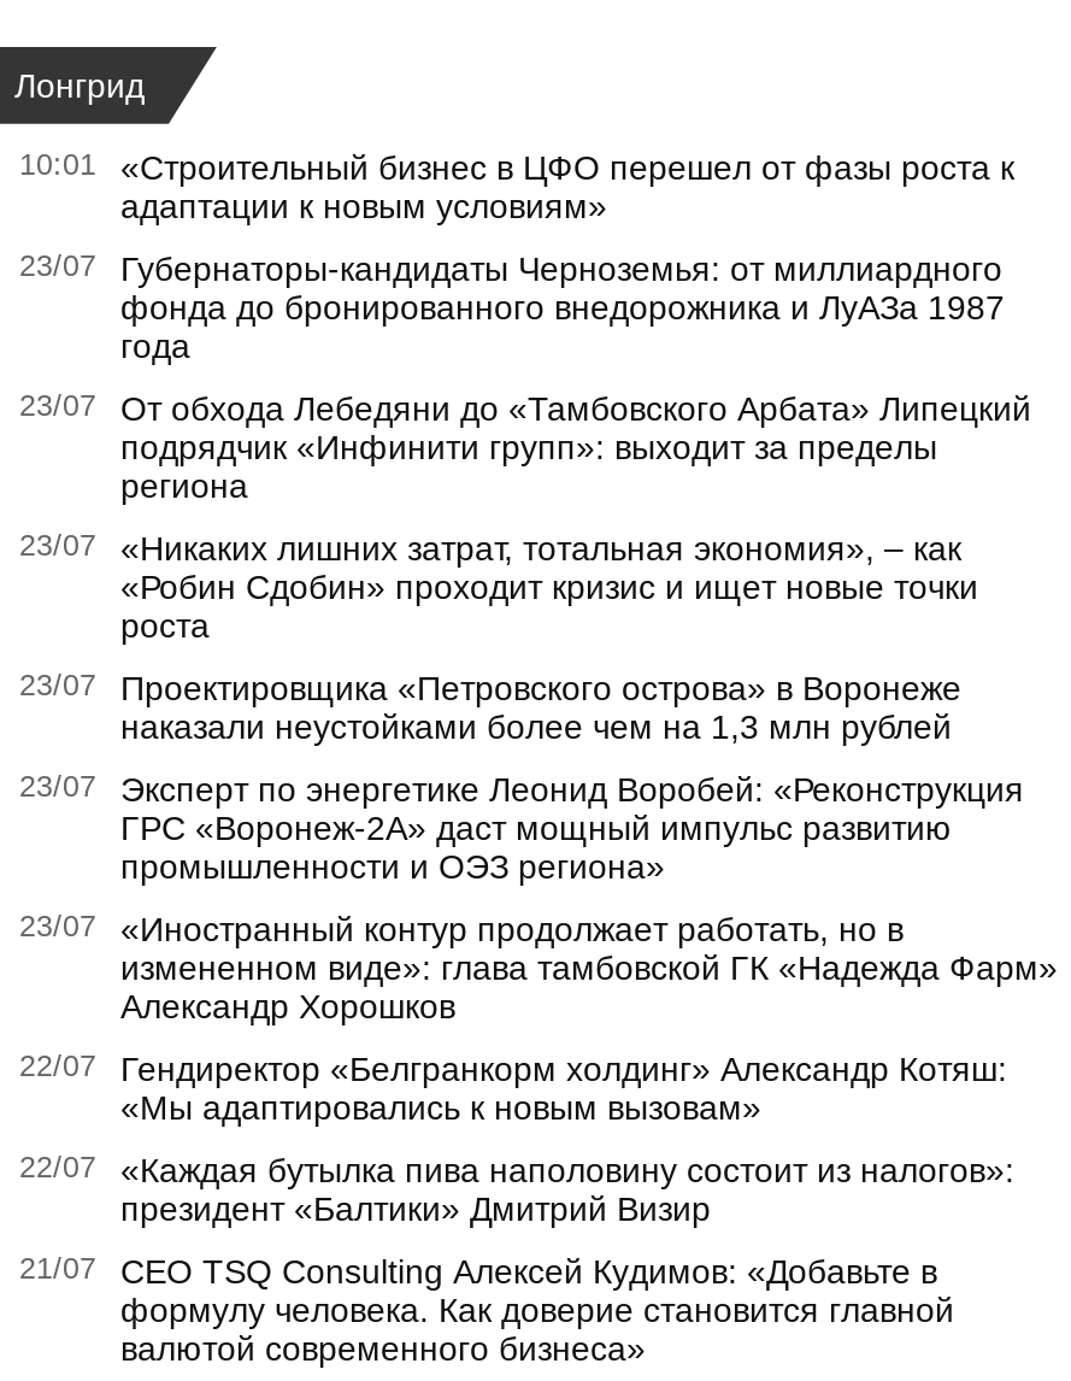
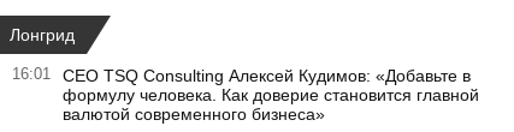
[19,148,1058,1286] 10:01 | «Строительный бизнес в ЦФО перешел от фазы роста к | адаптации к новым условиям» | 23/07 | Губернаторы‑кандидаты Черноземья: от миллиардного | фонда до бронированного внедорожника и ЛуАЗа 1987 | года | 23/07 | От обхода Лебедяни до «Тамбовского Арбата» Липецкий | подрядчик «Инфинити групп»: выходит за пределы | региона | 23/07 | «Никаких лишних затрат, тотальная экономия», – как | «Робин Сдобин» проходит кризис и ищет новые точки | роста | 23/07 | Проектировщика «Петровского острова» в Воронеже | наказали неустойками более чем на 1,3 млн рублей | 23/07 | Эксперт по энергетике Леонид Воробей: «Реконструкция | ГРС «Воронеж‑2А» даст мощный импульс развитию | промышленности и ОЭЗ региона» | 23/07 | «Иностранный контур продолжает работать, но в | измененном виде»: глава тамбовской ГК «Надежда Фарм» | Александр Хорошков | 22/07 | Гендиректор «Белгранкорм холдинг» Александр Котяш: | «Мы адаптировались к новым вызовам» | 22/07 | «Каждая бутылка пива наполовину состоит из налогов»: | президент «Балтики» Дмитрий Визир | 21/07 -> [12,66,51,83] 16:01

